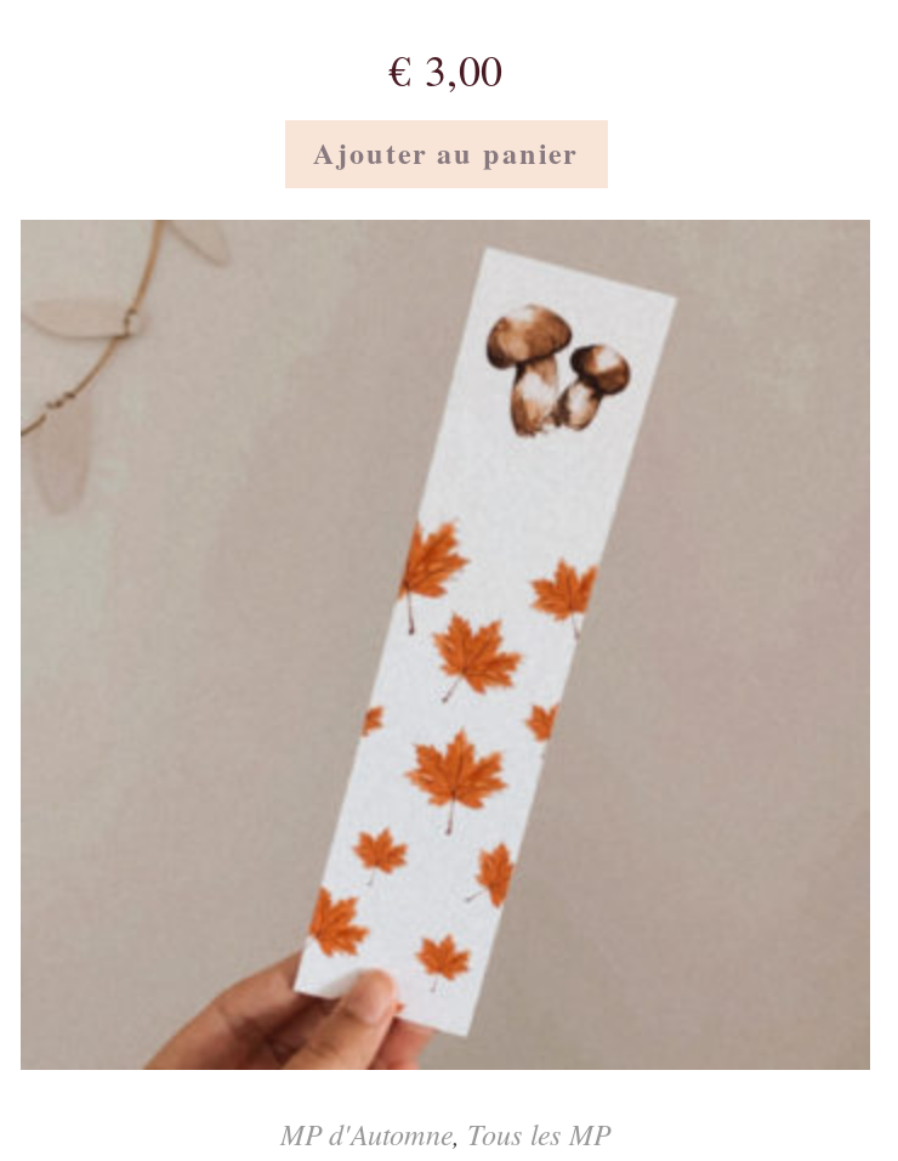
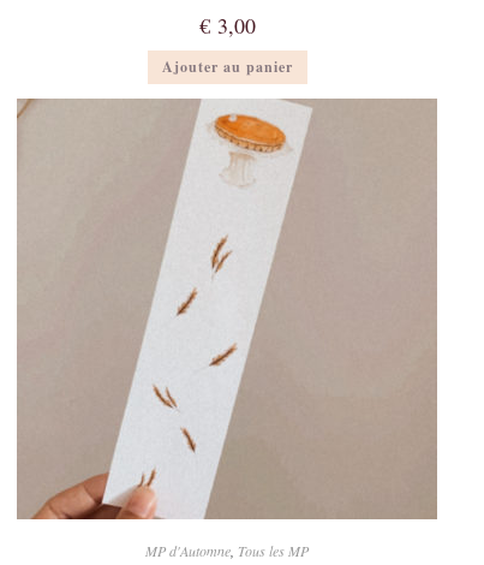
[23,221,676,1074] [image] -> [17,99,340,521] [image]

